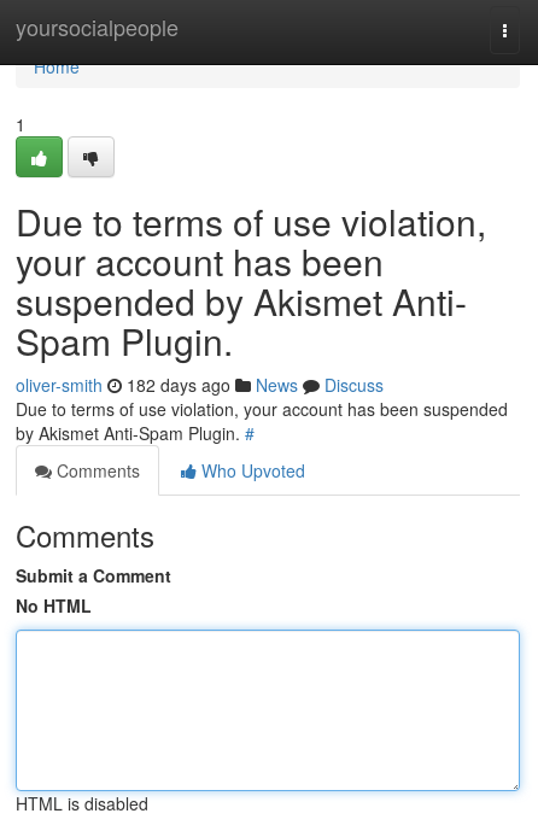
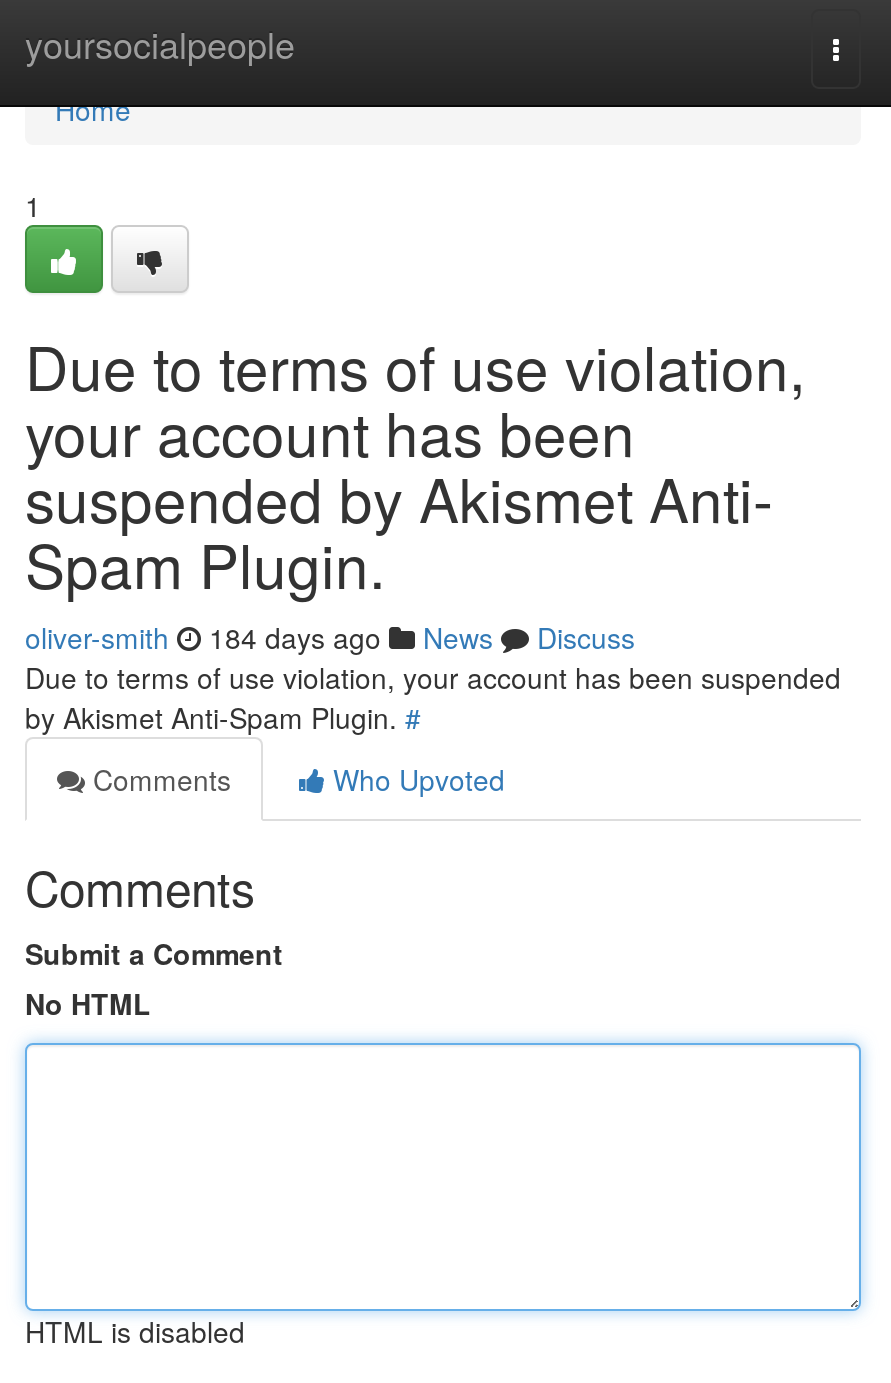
[16,373,384,397] oliver-smith 182 days ago News Discuss -> [25,617,635,657] oliver-smith 184 days ago News Discuss

